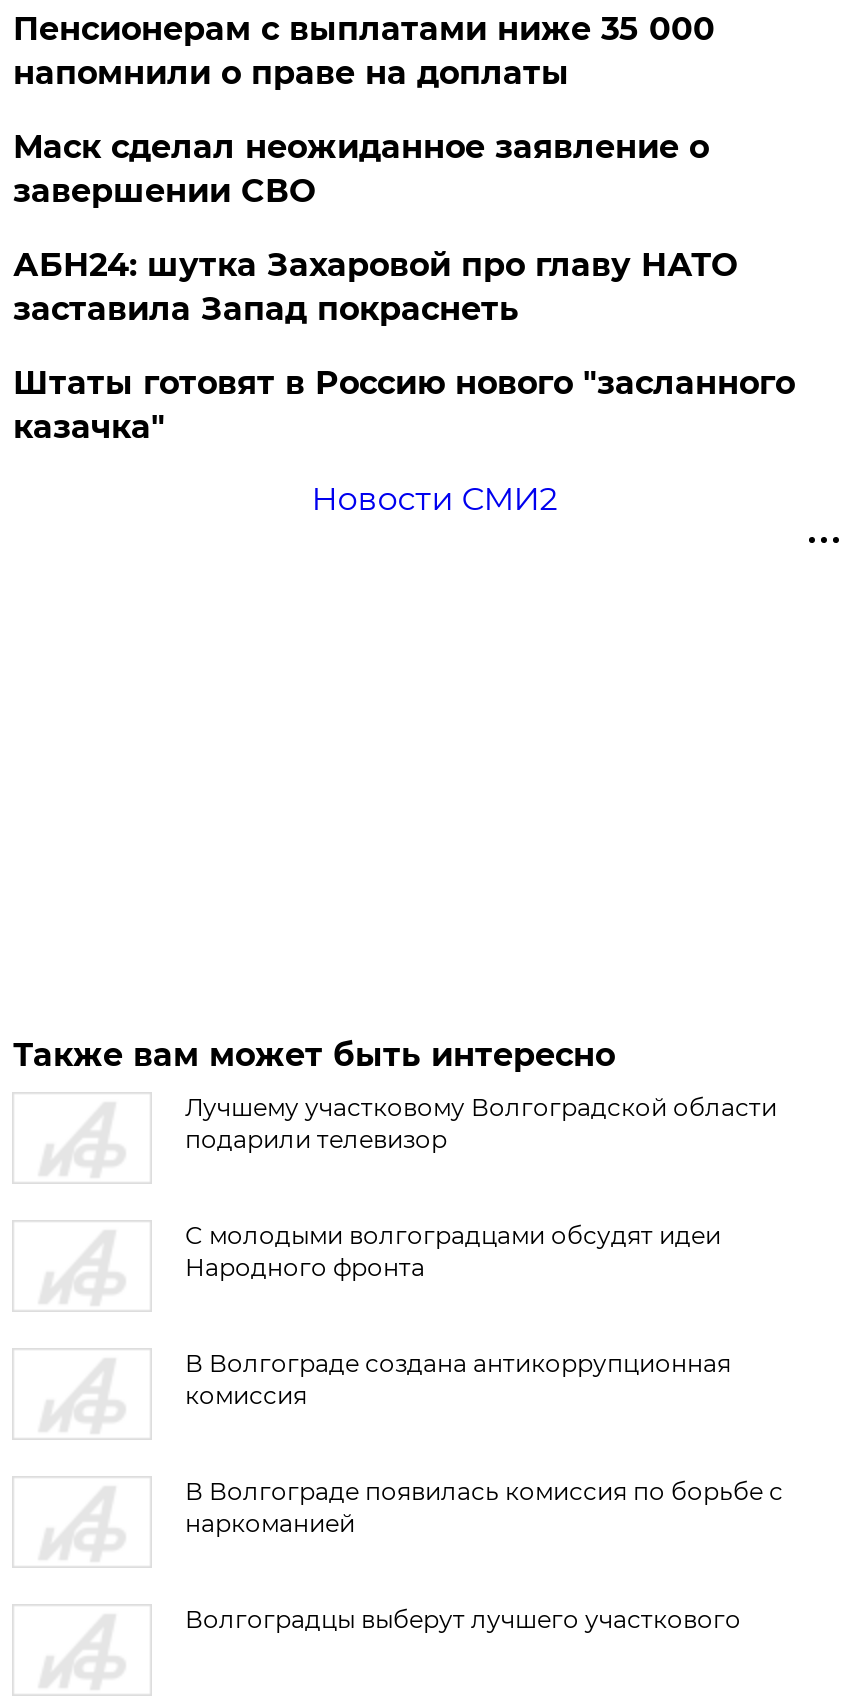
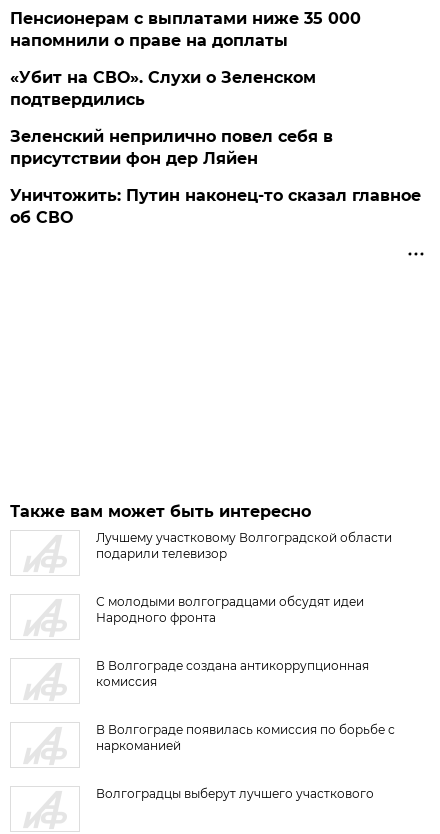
[13,128,795,518] Маск сделал неожиданное заявление о | завершении СВО | АБН24: шутка Захаровой про главу НАТО | заставила Запад покраснеть | Штаты готовят в Россию нового "засланного | казачка" | Новости СМИ2 -> [10,68,421,227] «Убит на СВО». Слухи о Зеленском | подтвердились | Зеленский неприлично повел cебя в | присутствии фон дер Ляйен | Уничтожить: Путин наконец-то сказал главное | об СВО

